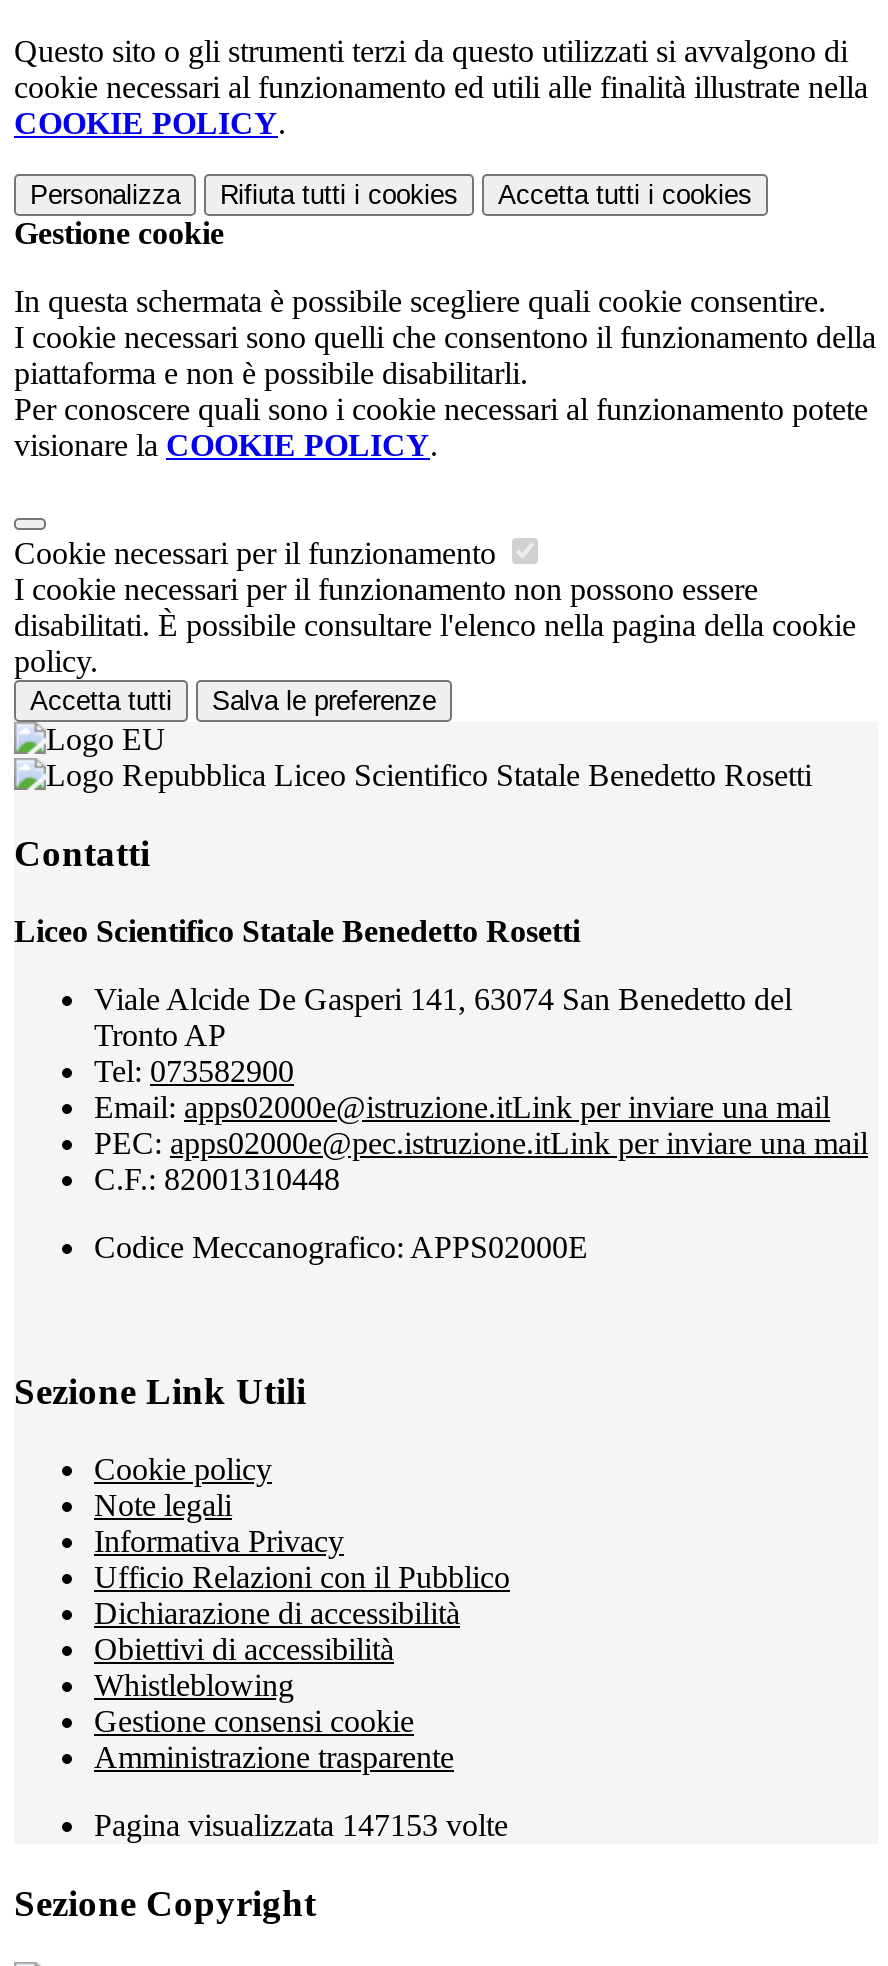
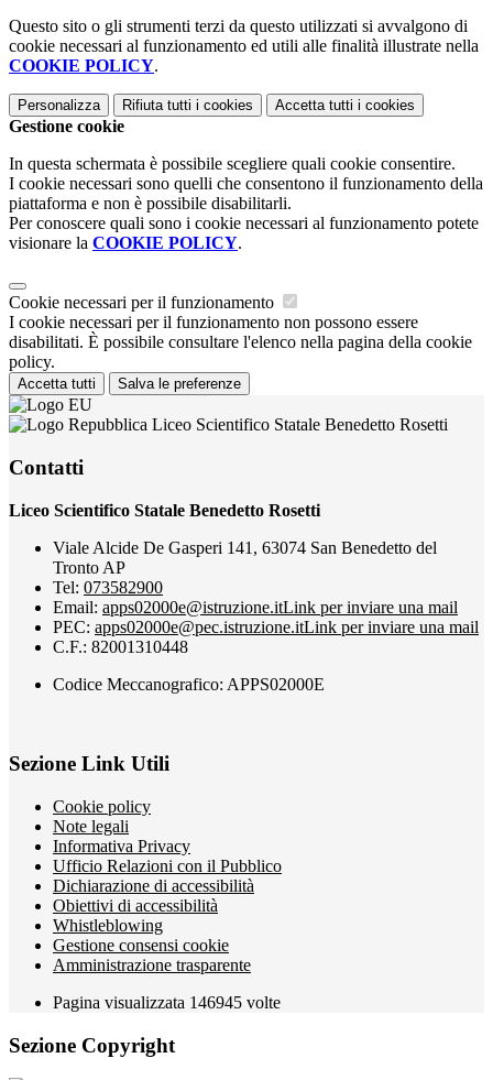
[94,1808,508,1842] Pagina visualizzata 147153 volte -> [53,993,281,1012] Pagina visualizzata 146945 volte

